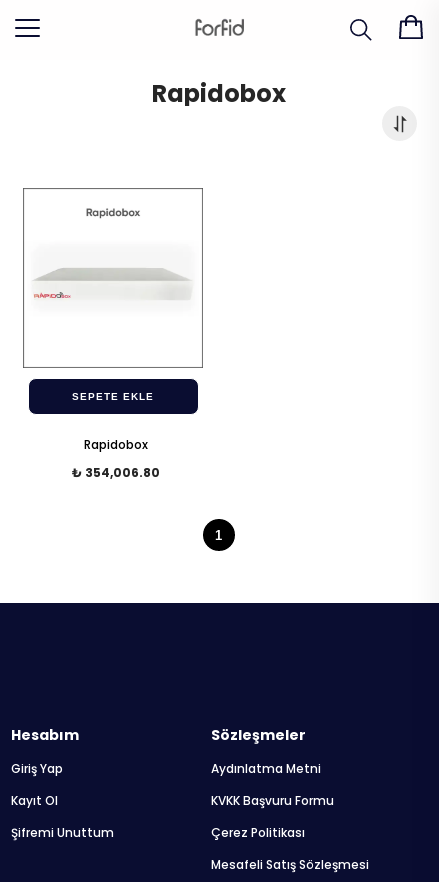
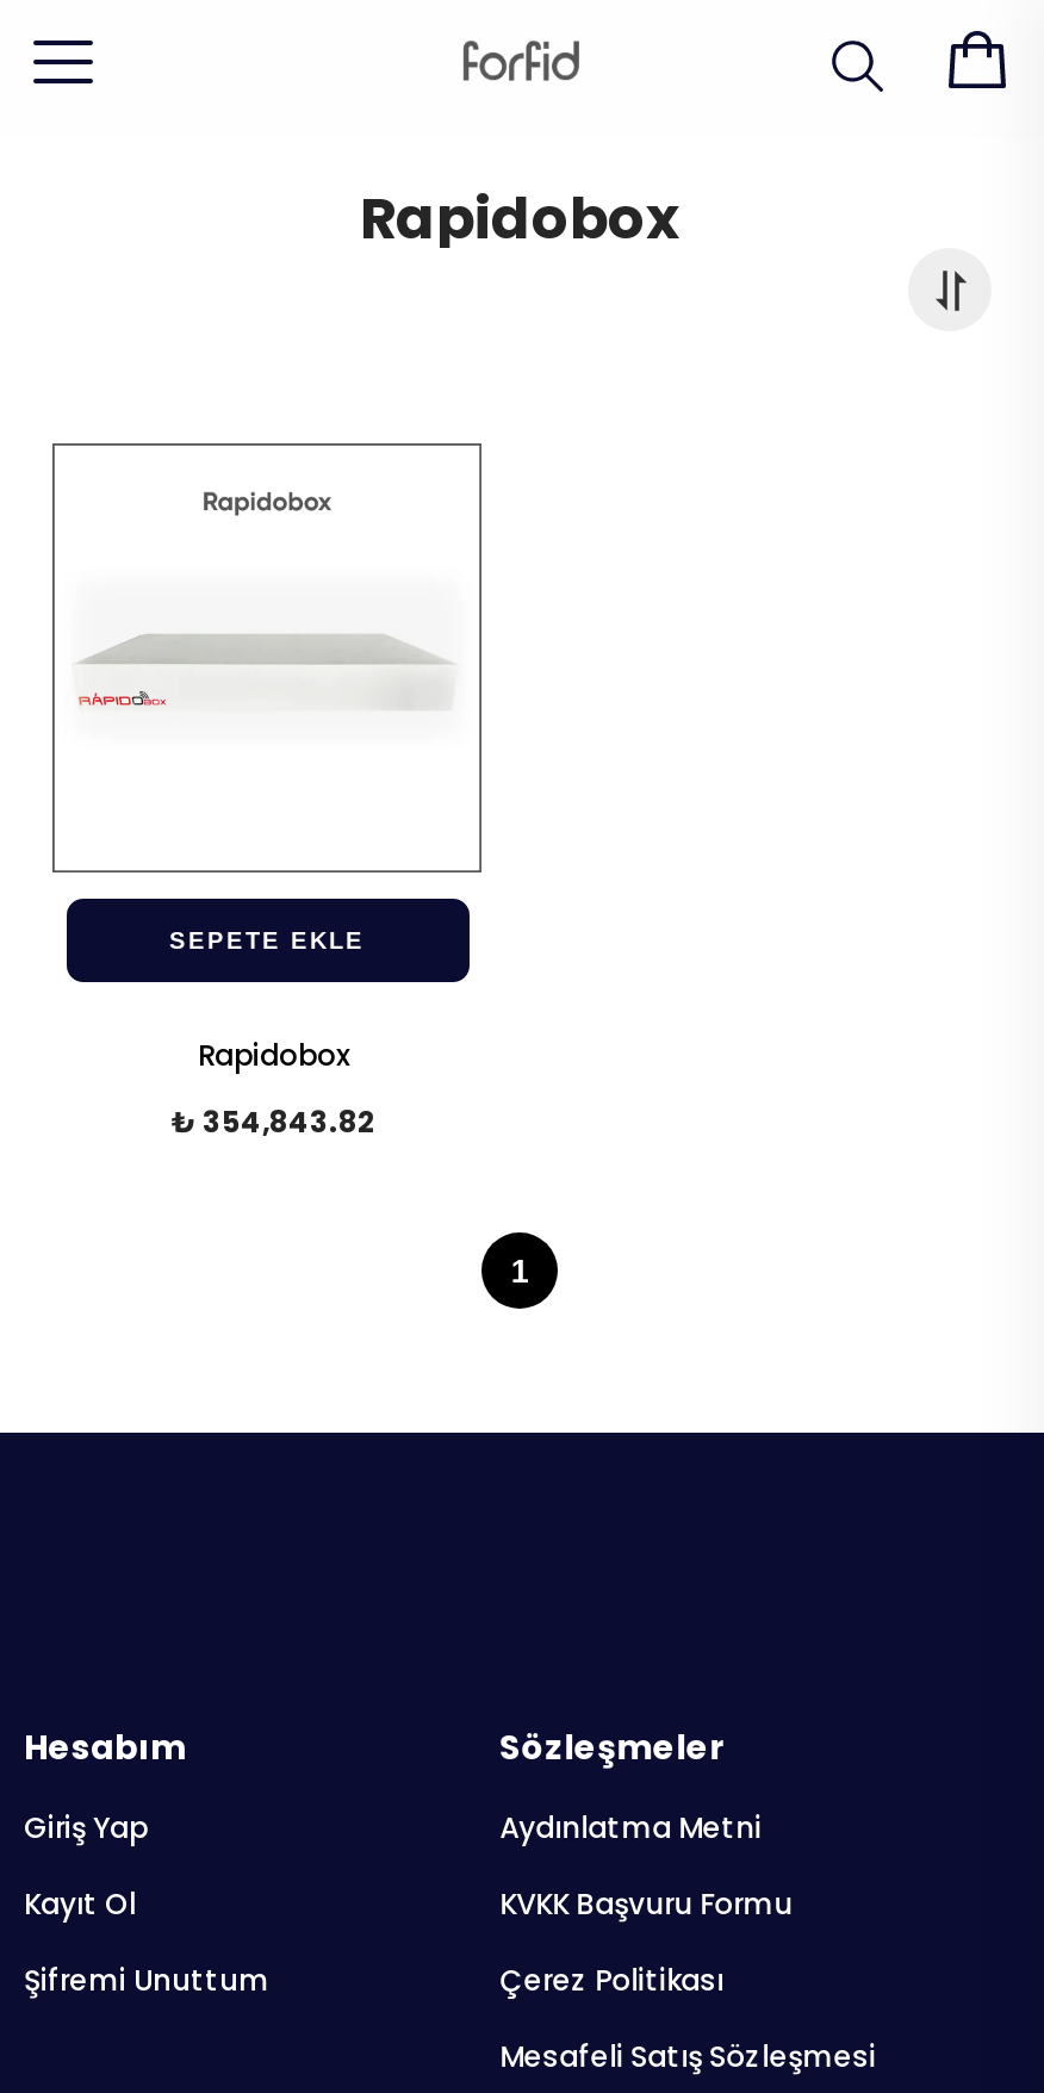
[72,464,160,481] ₺ 354,006.80 -> [172,1101,377,1142] ₺ 354,843.82

